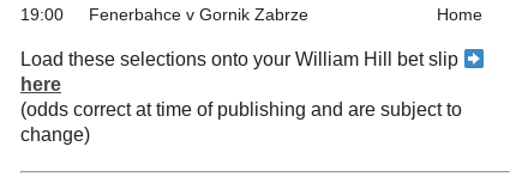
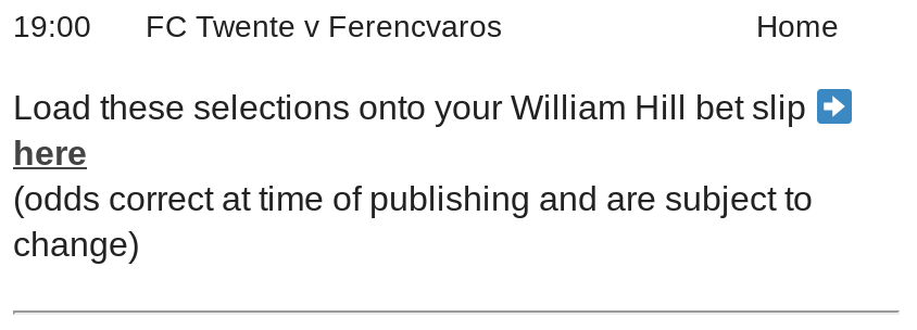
[89,5,308,24] Fenerbahce v Gornik Zabrze -> [146,9,502,43] FC Twente v Ferencvaros

